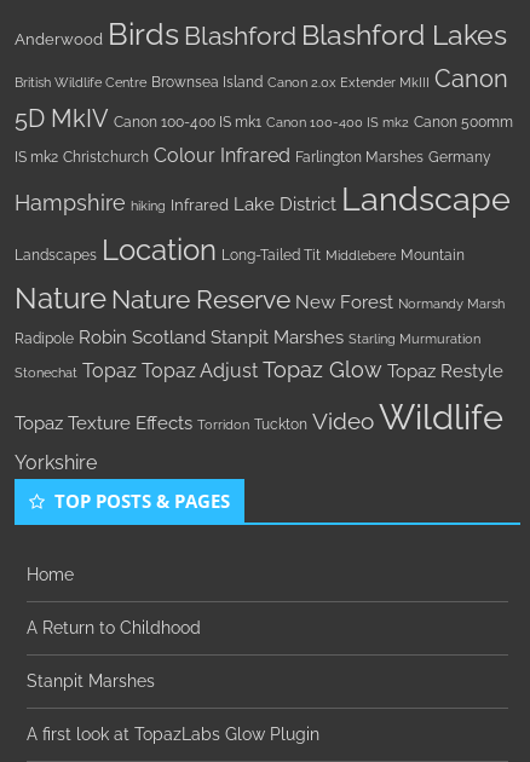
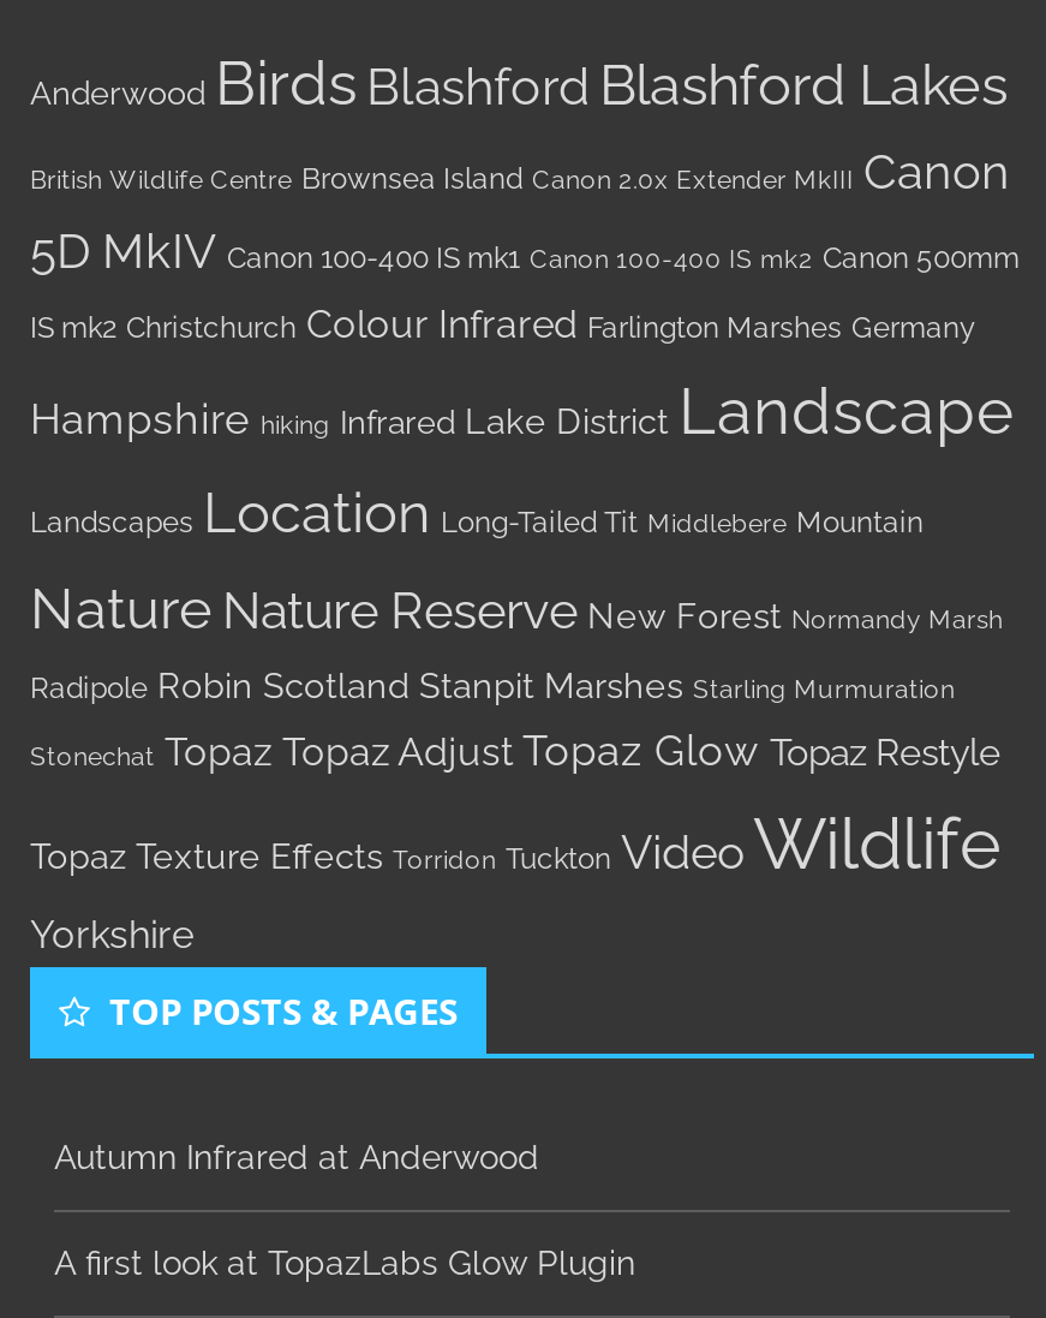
[27,564,201,690] Home | A Return to Childhood | Stanpit Marshes -> [54,1137,539,1175] Autumn Infrared at Anderwood

